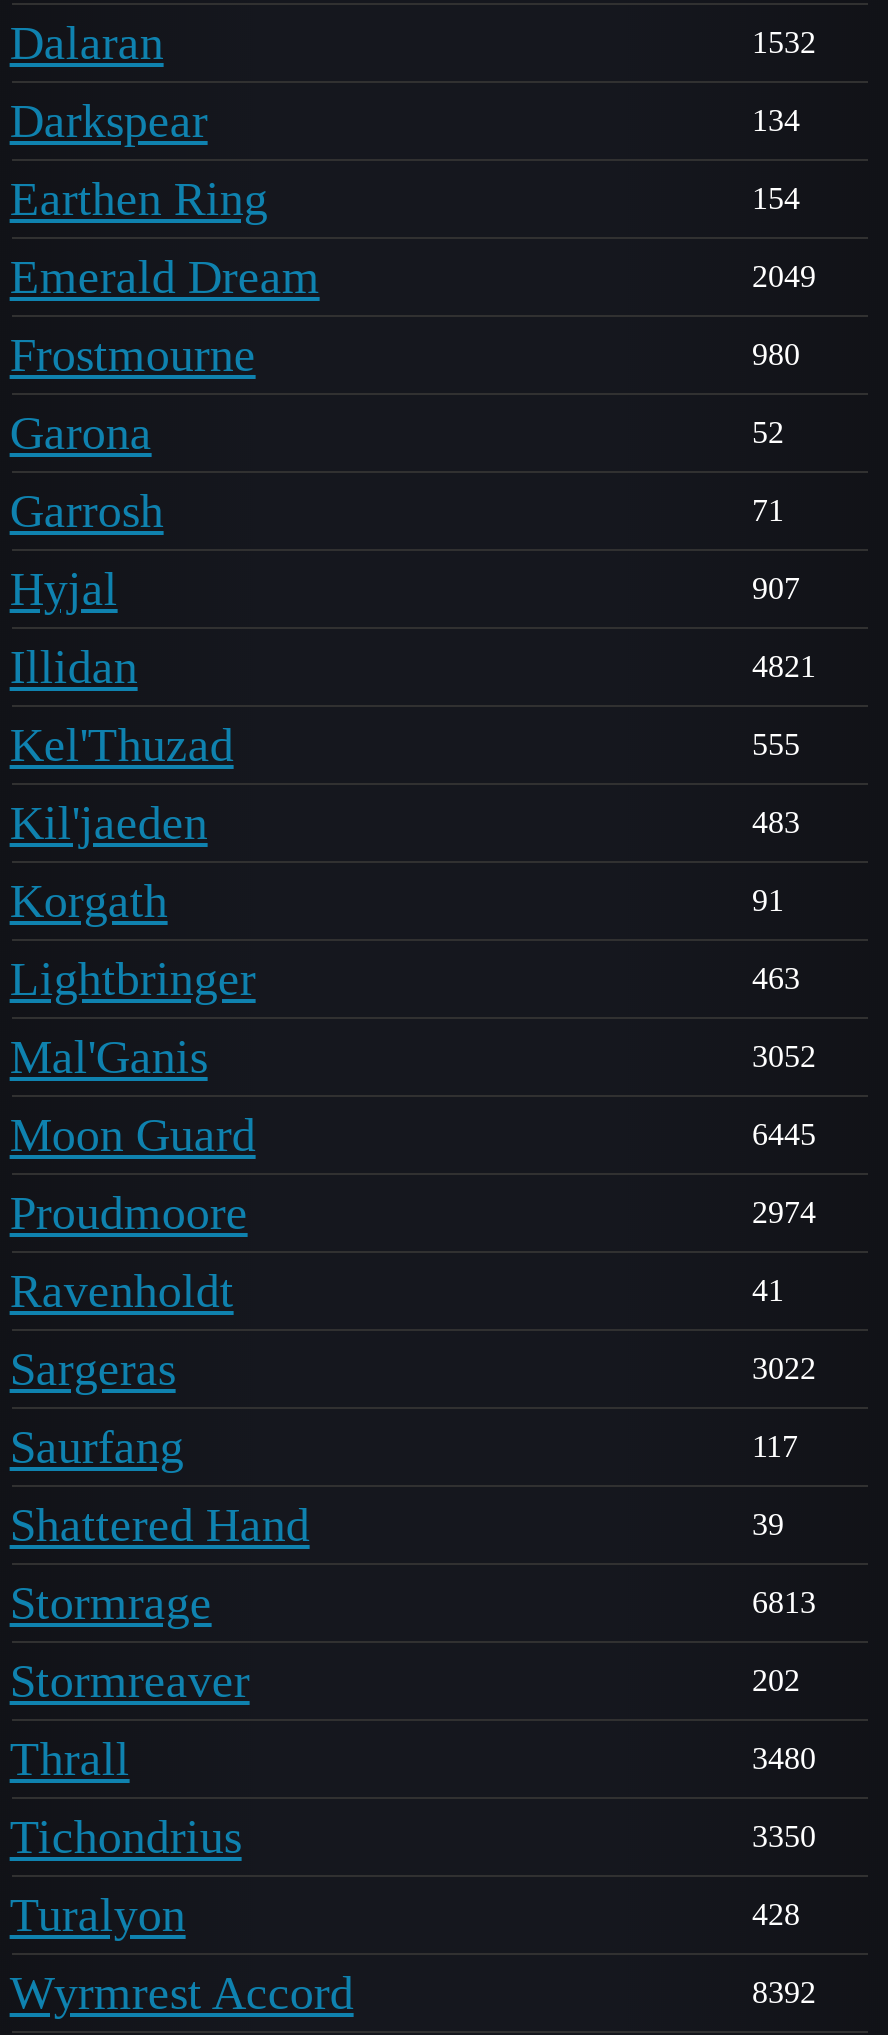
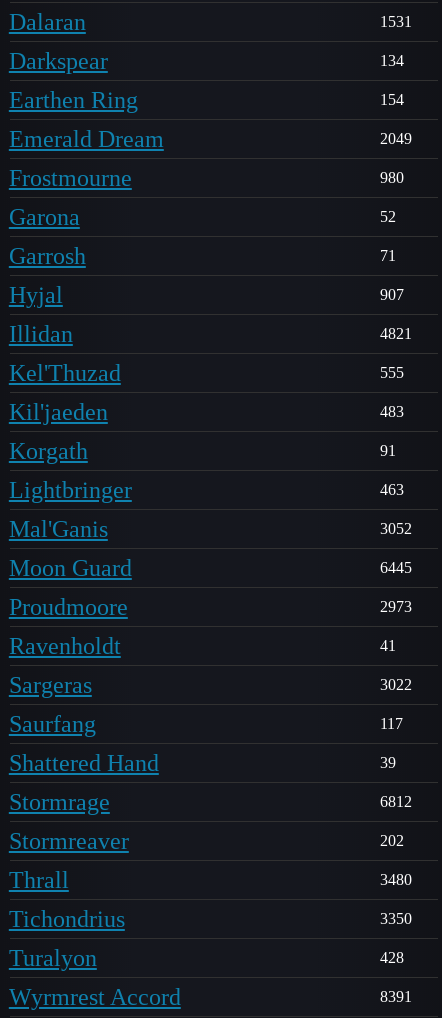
[752,25,816,59] 1532 -> [380,13,412,30] 1531
[752,1195,816,1229] 2974 -> [380,598,412,615] 2973
[752,1585,816,1619] 6813 -> [380,793,412,810] 6812
[752,1975,816,2009] 8392 -> [380,988,412,1005] 8391

